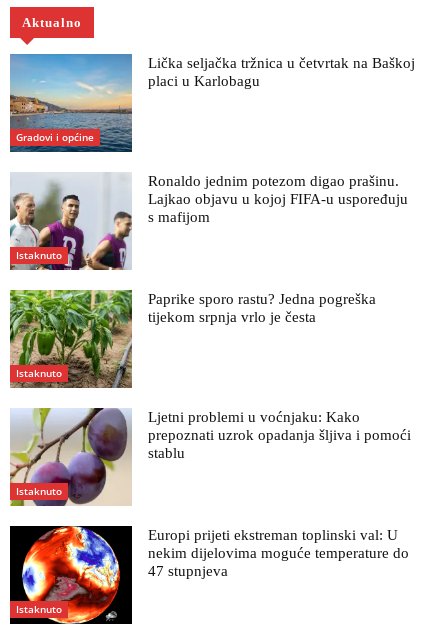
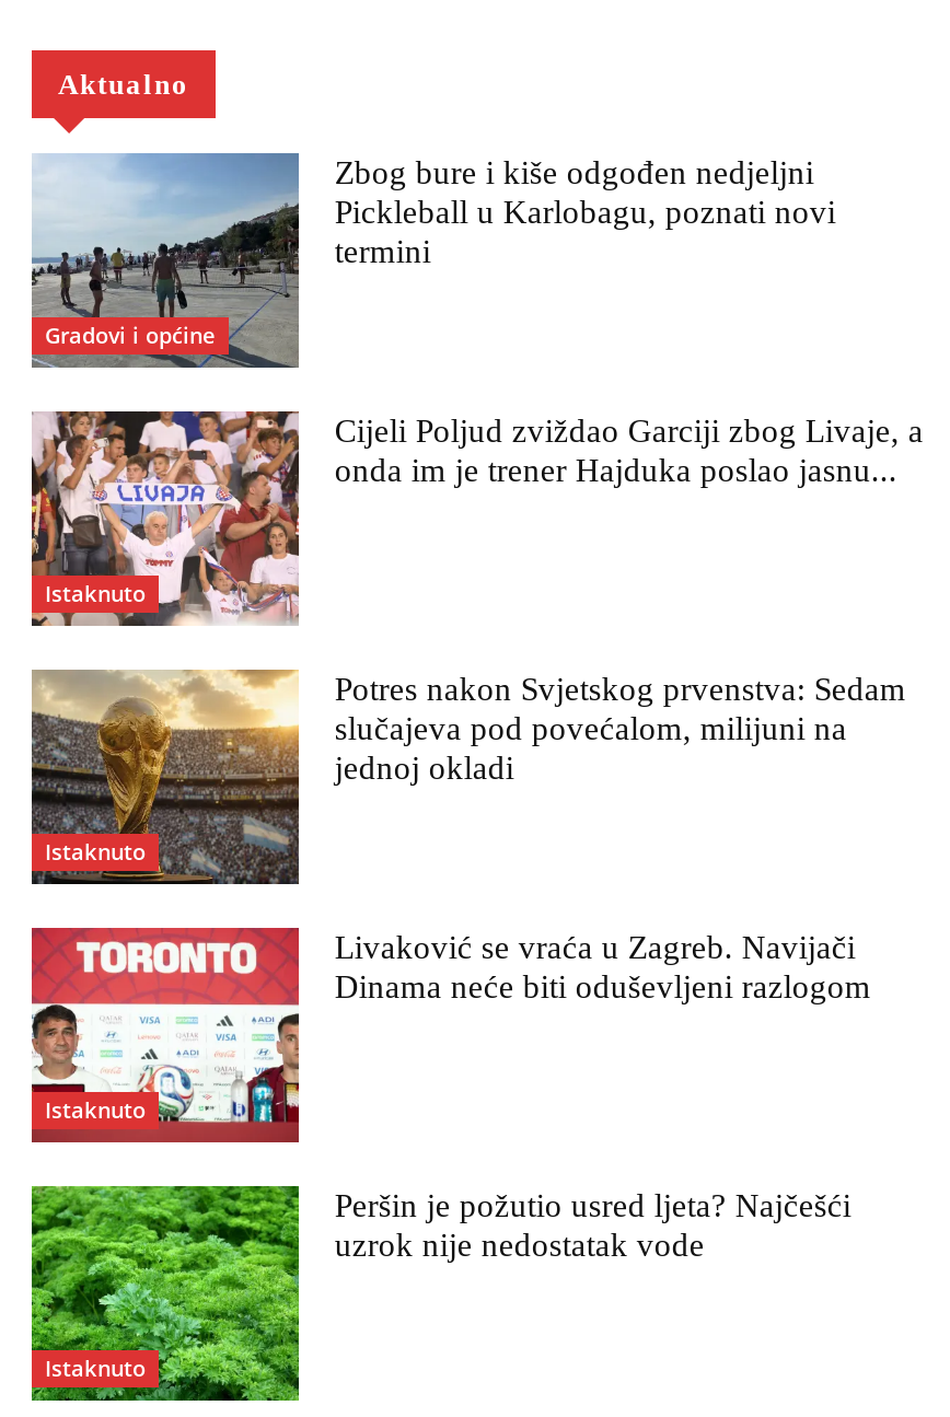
[9,54,415,153] [image] | Lička seljačka tržnica u četvrtak na Baškoj | placi u Karlobagu -> [30,153,836,370] [image] | Zbog bure i kiše odgođen nedjeljni | Pickleball u Karlobagu, poznati novi | termini
[9,172,408,271] [image] | Ronaldo jednim potezom digao prašinu. | Lajkao objavu u kojoj FIFA-u uspoređuju | s mafijom -> [30,409,924,626] [image] | Cijeli Poljud zviždao Garciji zbog Livaje, a | onda im je trener Hajduka poslao jasnu...
[10,289,376,389] [image] | Paprike sporo rastu? Jedna pogreška | tijekom srpnja vrlo je česta -> [30,667,906,886] [image] | Potres nakon Svjetskog prvenstva: Sedam | slučajeva pod povećalom, milijuni na | jednoj okladi
[9,407,411,507] [image] | Ljetni problemi u voćnjaku: Kako | prepoznati uzrok opadanja šljiva i pomoći | stablu -> [30,926,871,1145] [image] | Livaković se vraća u Zagreb. Navijači | Dinama neće biti oduševljeni razlogom
[9,525,409,625] [image] | Europi prijeti ekstreman toplinski val: U | nekim dijelovima moguće temperature do | 47 stupnjeva -> [30,1184,851,1403] [image] | Peršin je požutio usred ljeta? Najčešći | uzrok nije nedostatak vode

